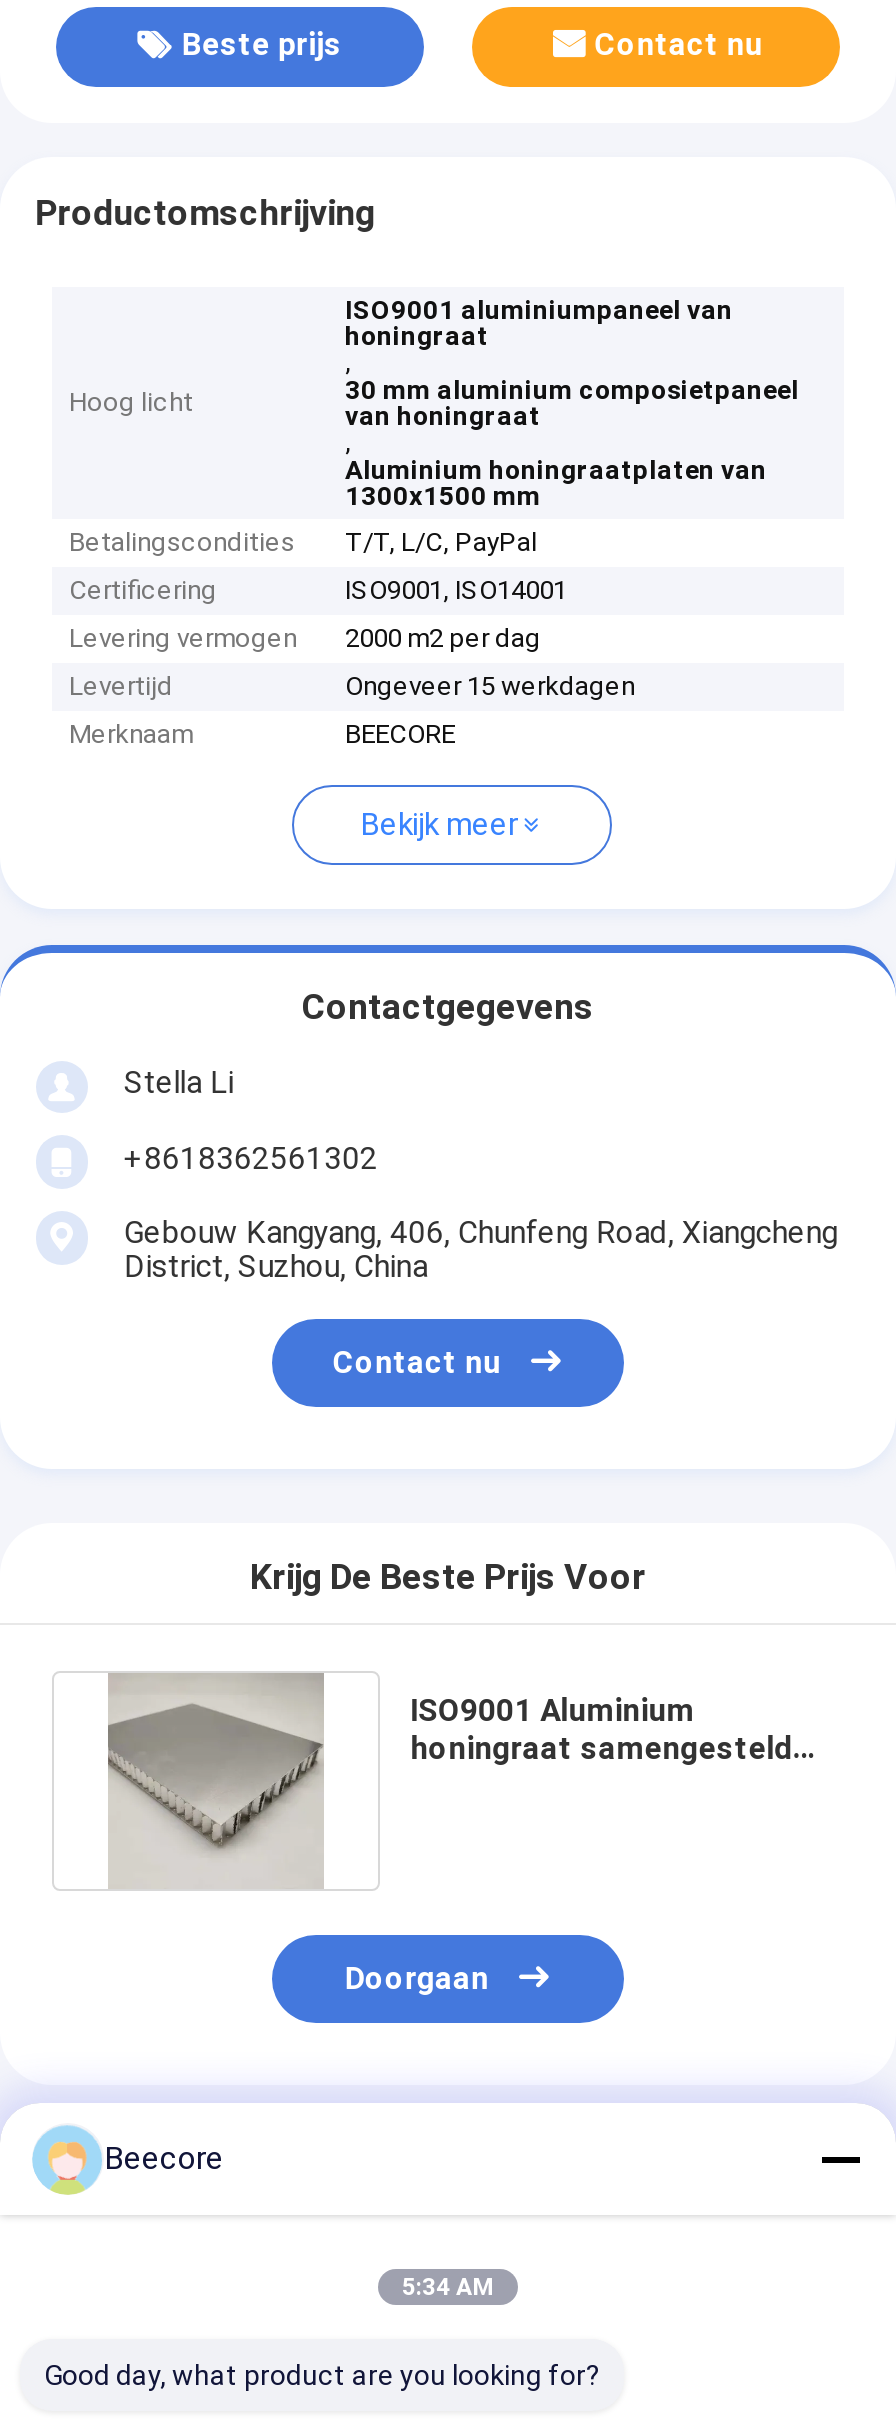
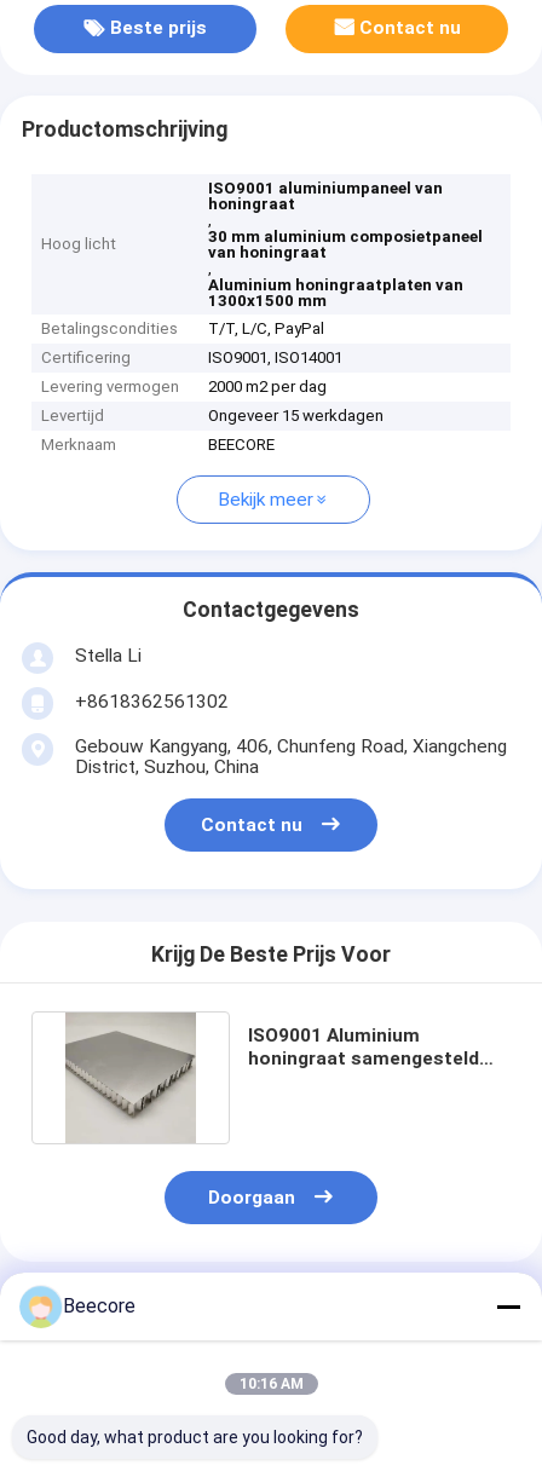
[402,2273,494,2301] 5:34 AM -> [239,1375,303,1392] 10:16 AM

